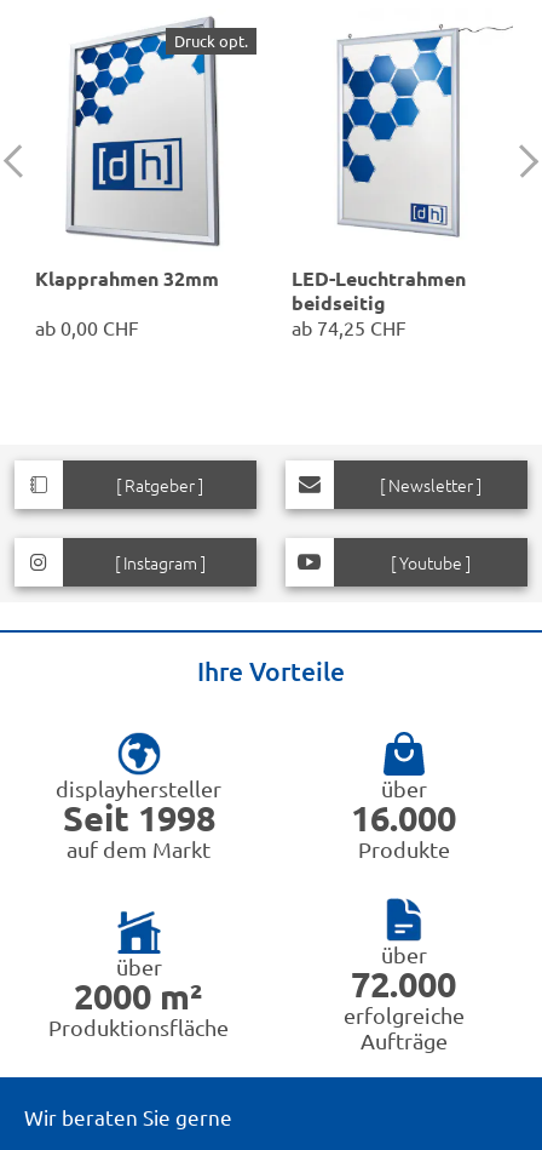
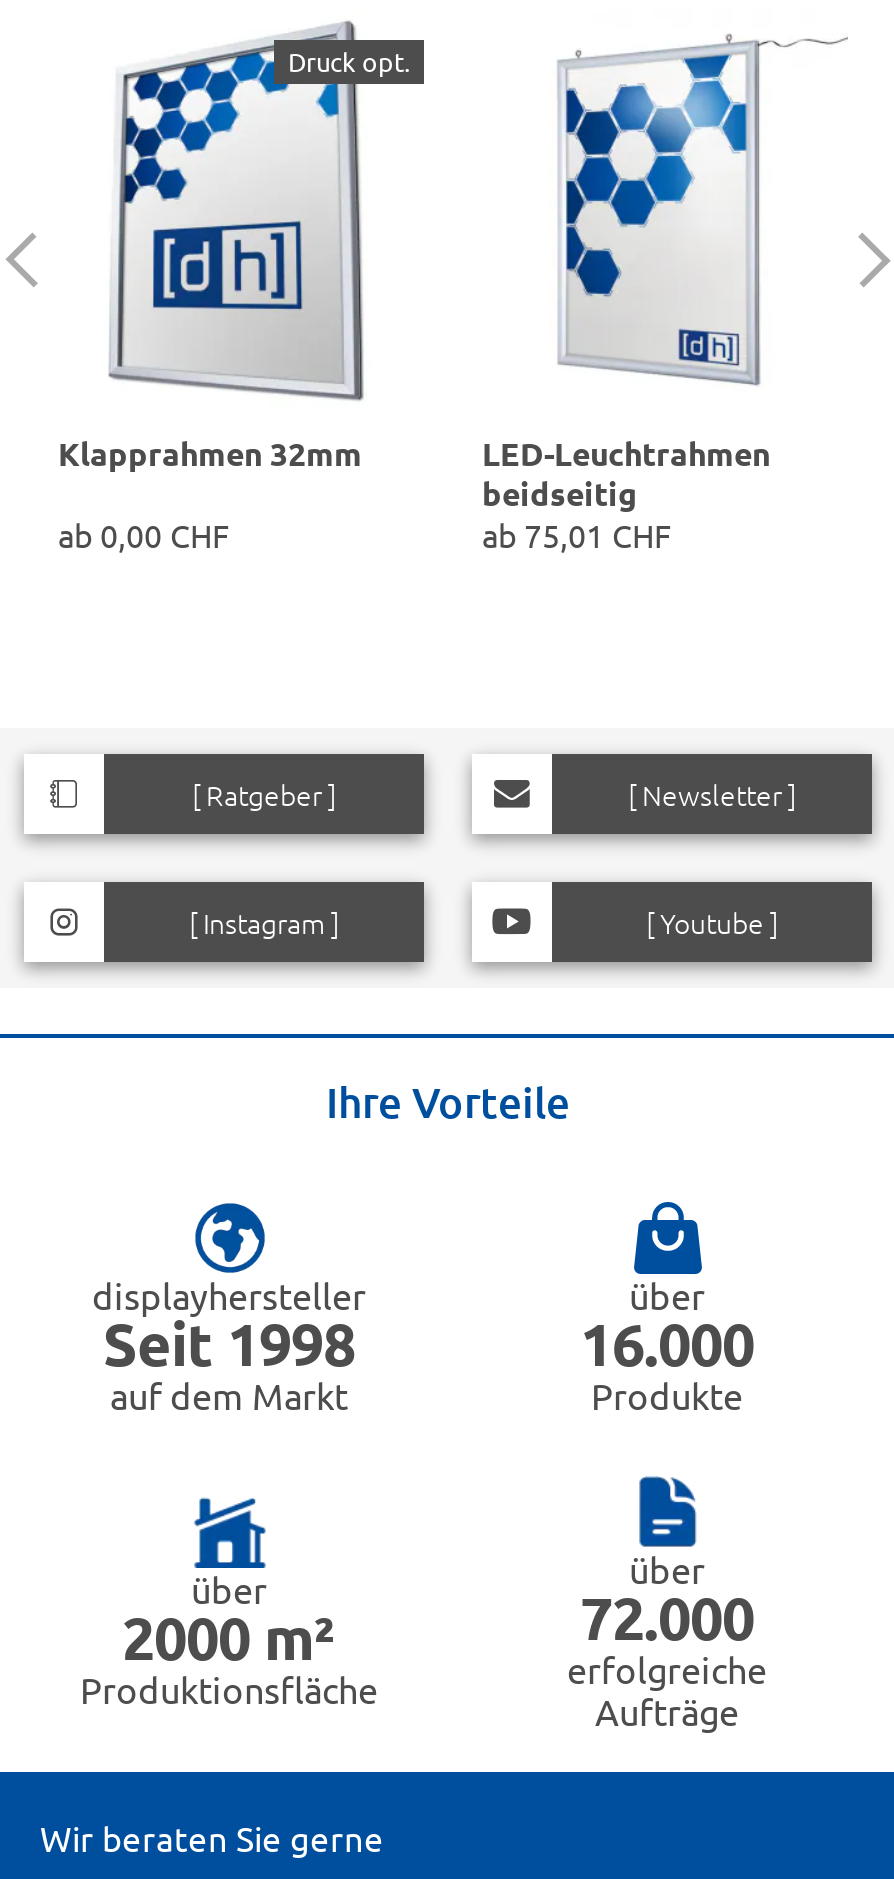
[292,315,406,339] ab 74,25 CHF -> [482,514,672,554] ab 75,01 CHF

